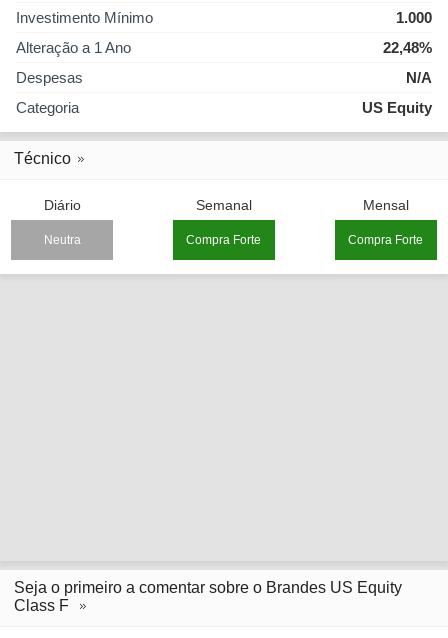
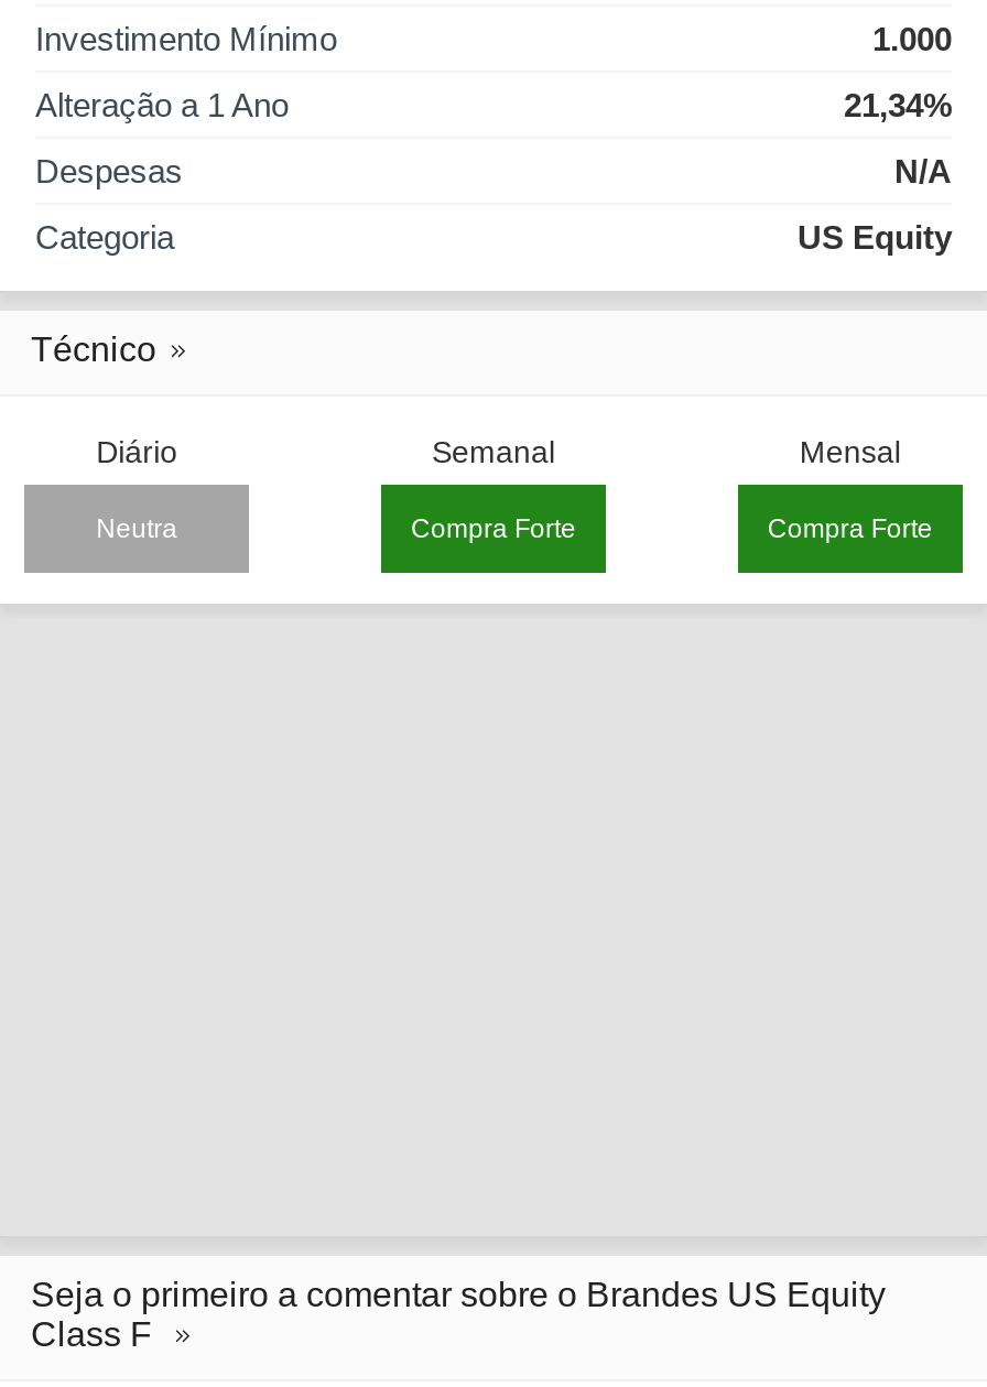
[383,39,432,56] 22,48% -> [844,86,952,124] 21,34%

